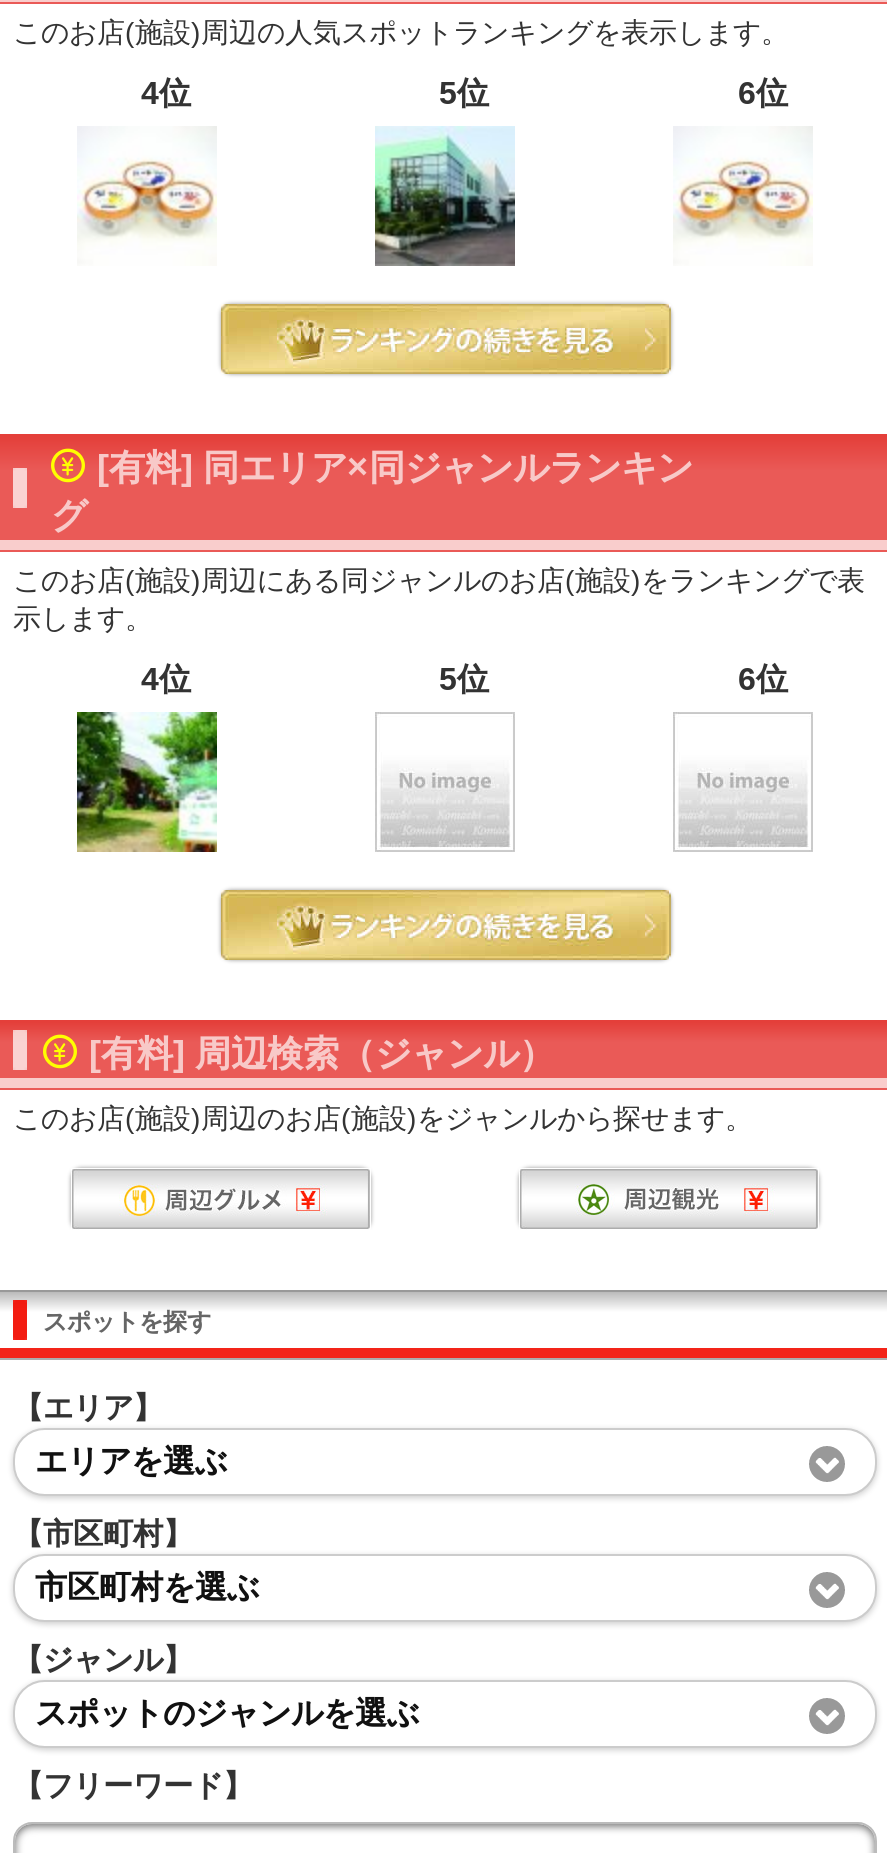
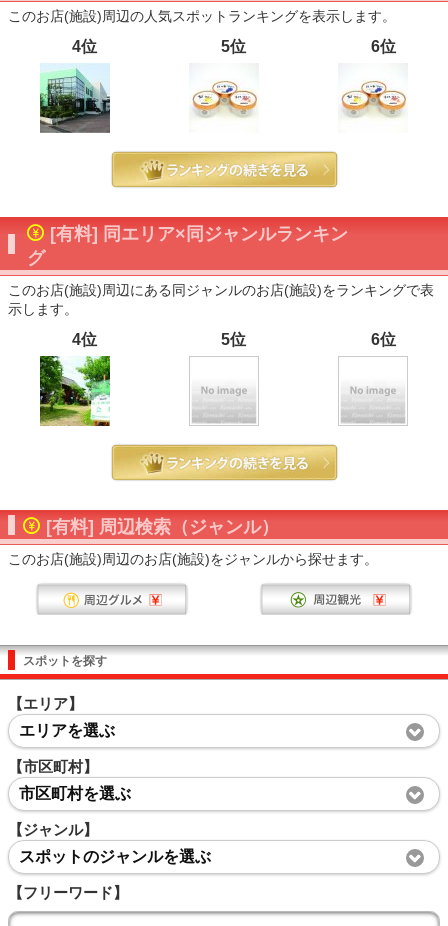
[77,130,217,266] [image] -> [39,64,111,134] [image]
[373,128,517,268] [image] -> [189,65,259,133] [image]

